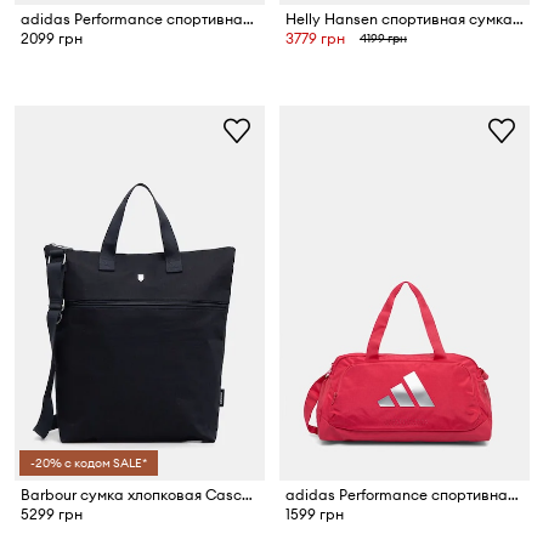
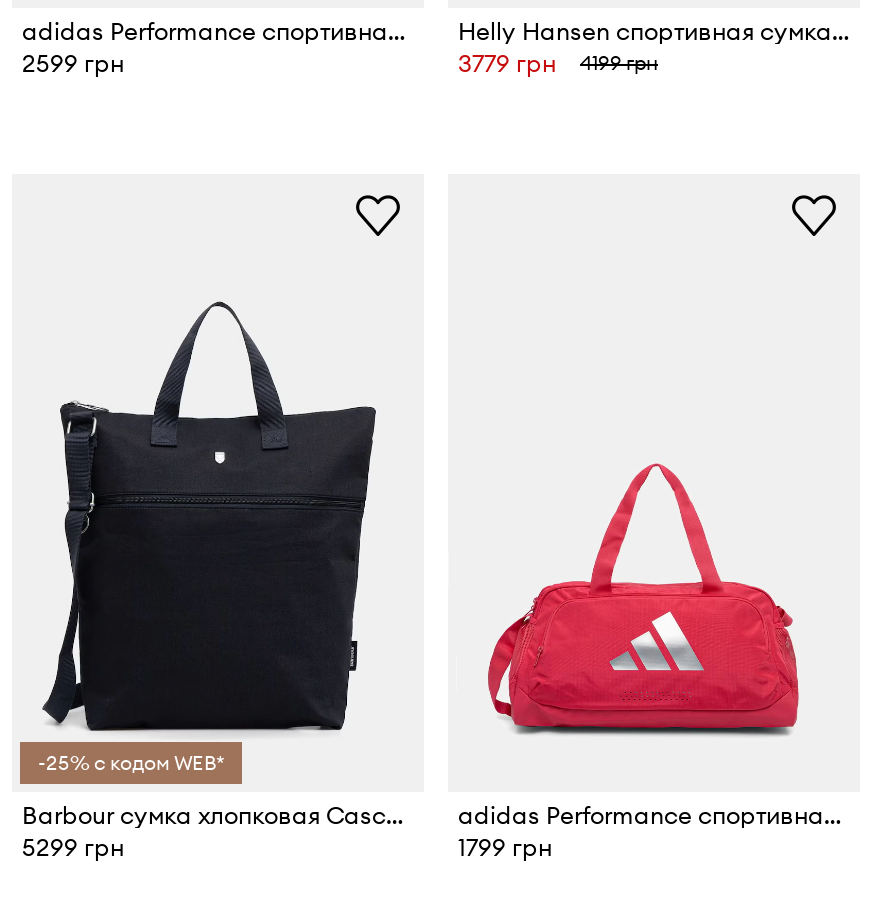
[21,29,83,47] 2099 грн -> [22,47,124,77] 2599 грн
[30,455,147,471] -20% с кодом SALE* -> [38,750,224,776] -25% с кодом WEB*
[285,505,344,523] 1599 грн -> [458,832,552,862] 1799 грн

